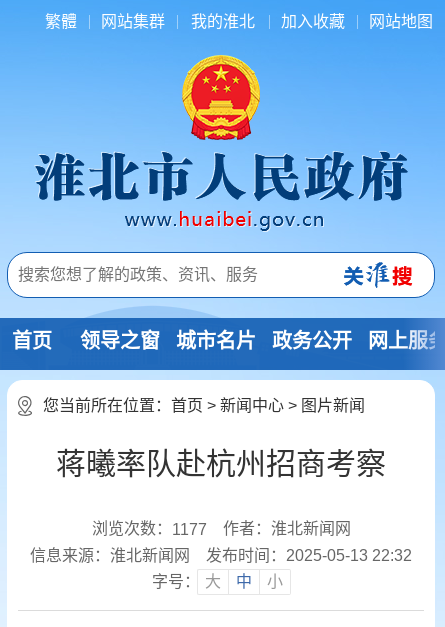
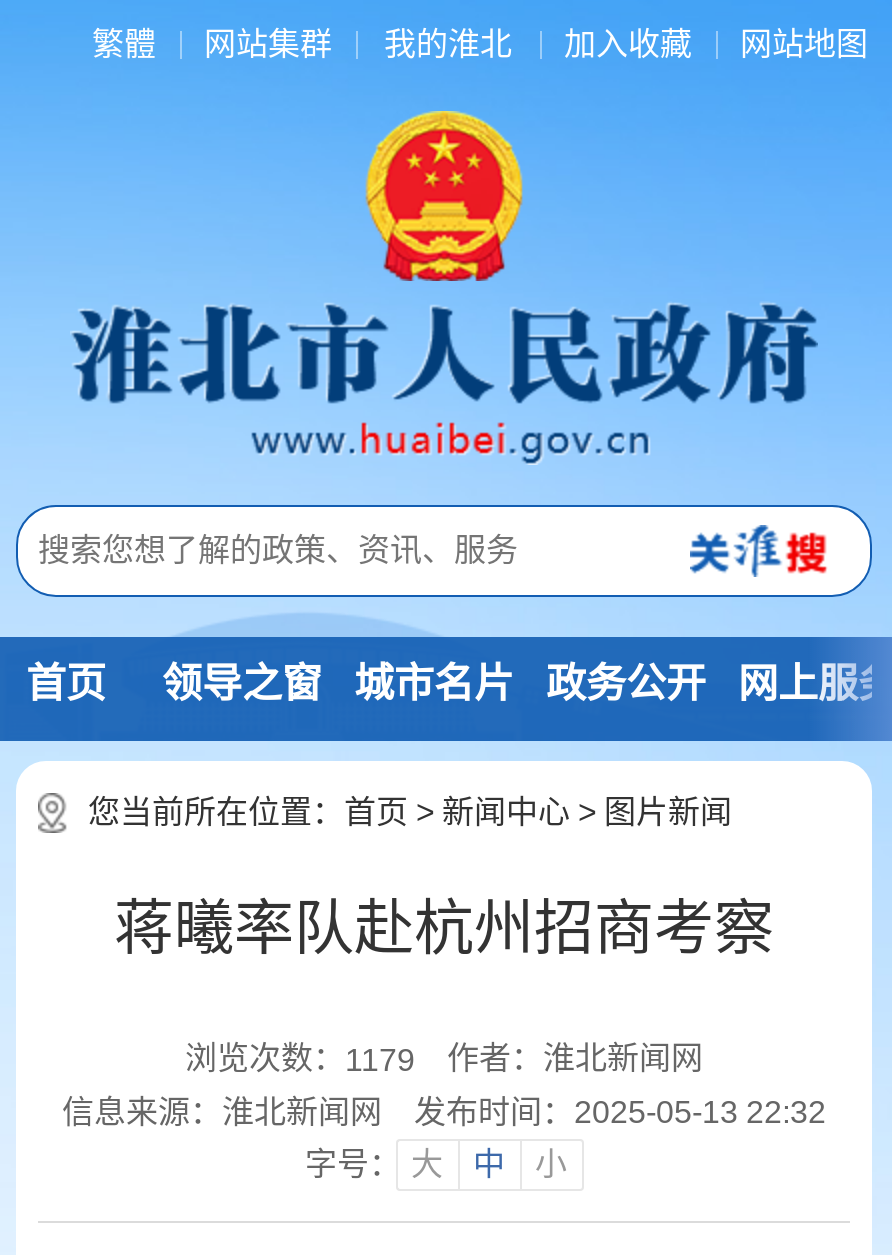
[91,520,350,538] 浏览次数：1177 作者：淮北新闻网 -> [185,1041,703,1077] 浏览次数：1179 作者：淮北新闻网

